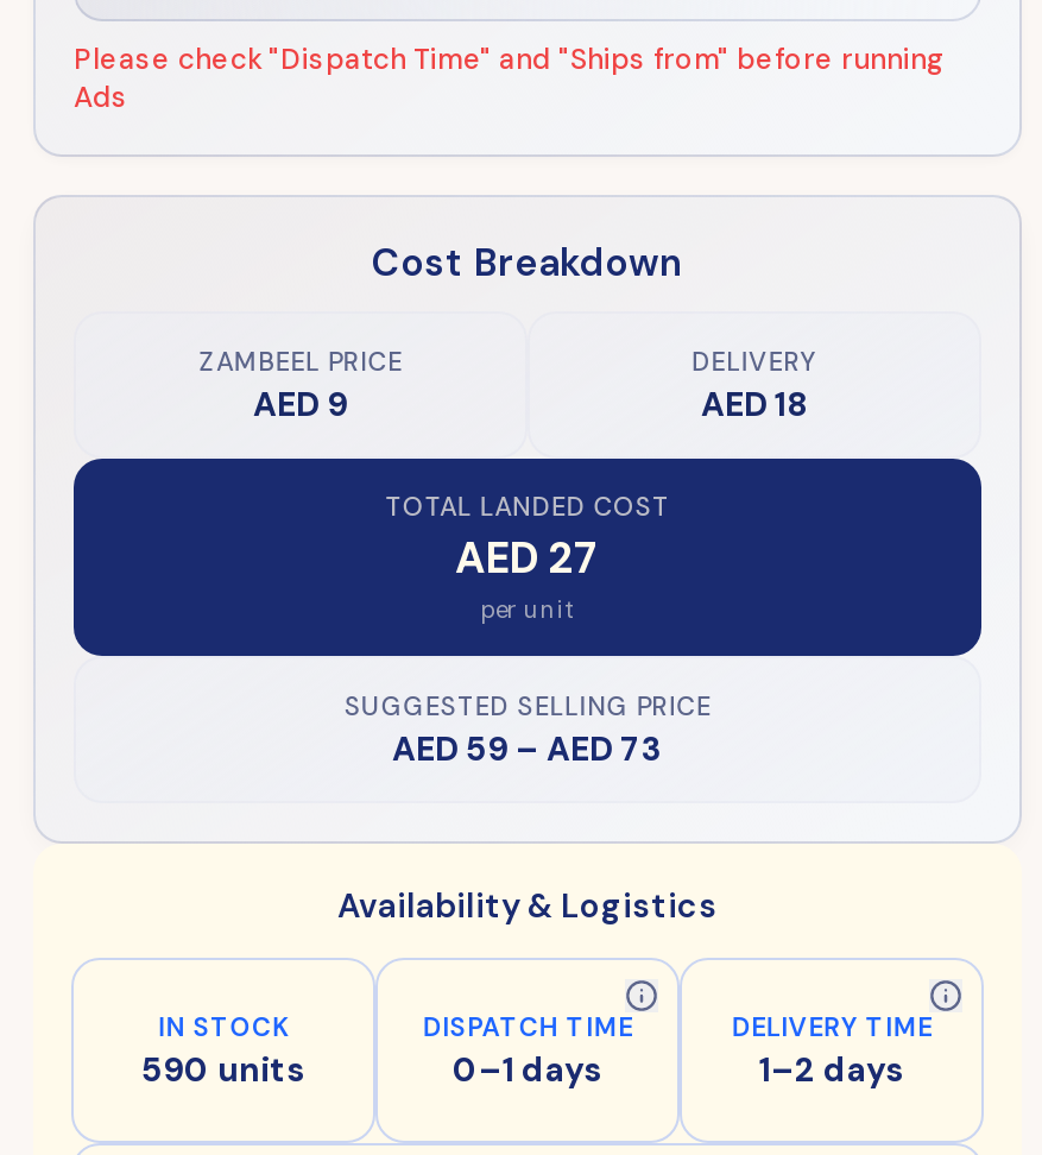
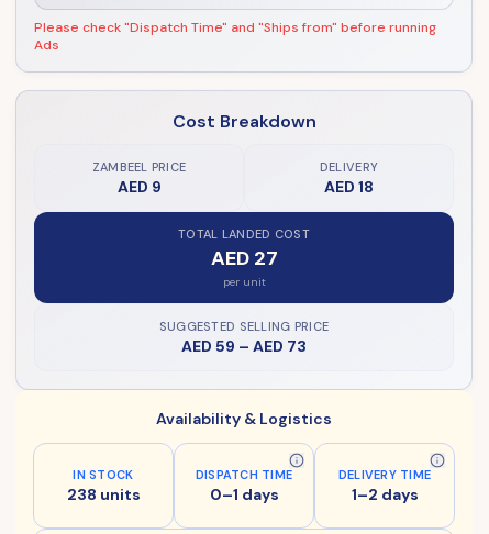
[141,1048,305,1091] 590 units -> [66,484,140,504] 238 units

